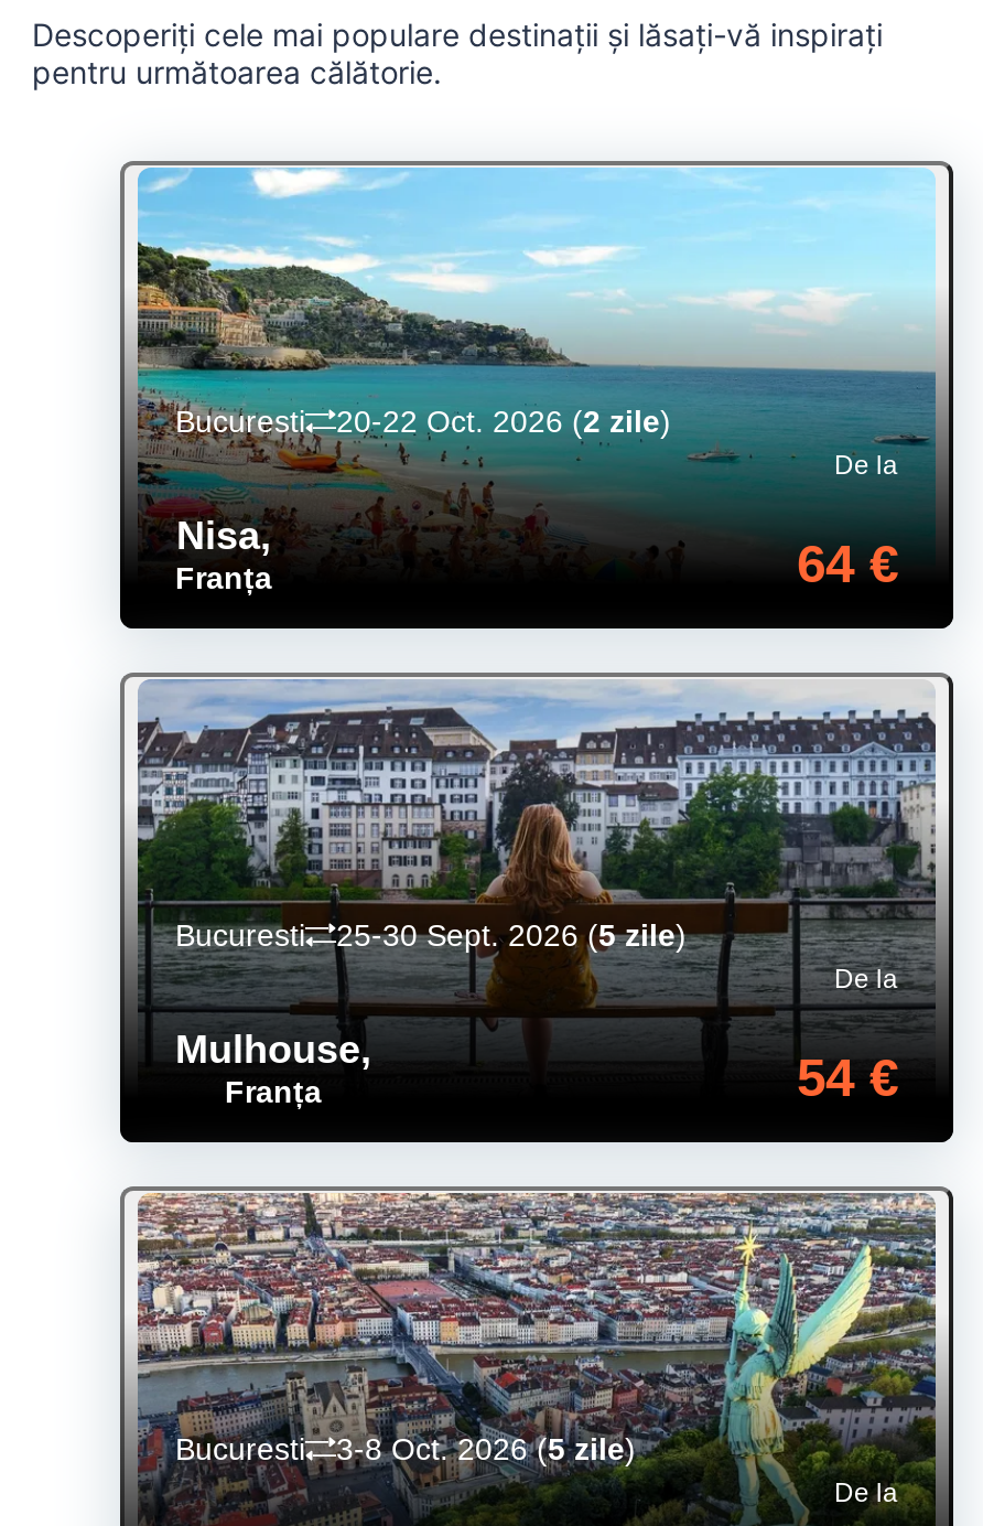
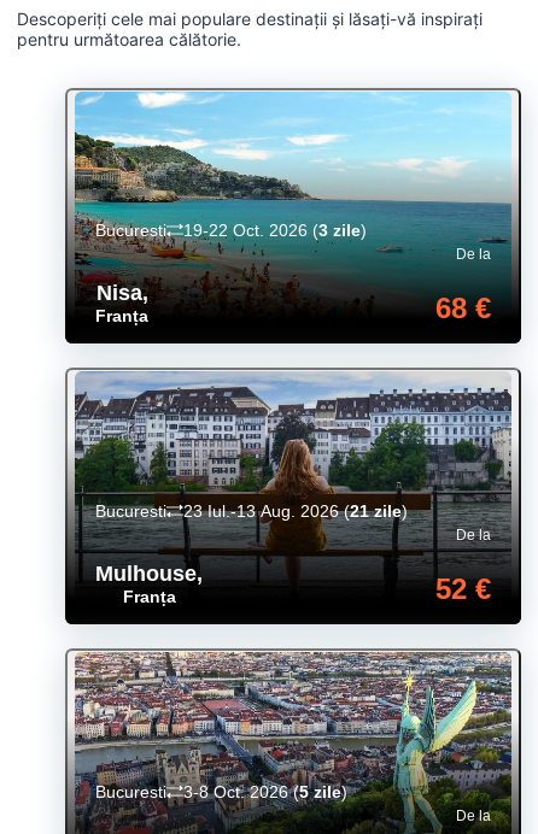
[175,405,671,440] Bucuresti 20-22 Oct. 2026 (2 zile) -> [95,221,367,240] Bucuresti 19-22 Oct. 2026 (3 zile)
[797,535,898,594] 64 € -> [435,292,491,325] 68 €
[175,918,687,954] Bucuresti 25-30 Sept. 2026 (5 zile) -> [95,502,408,521] Bucuresti 23 Iul.-13 Aug. 2026 (21 zile)
[797,1048,898,1108] 54 € -> [435,573,491,605] 52 €

